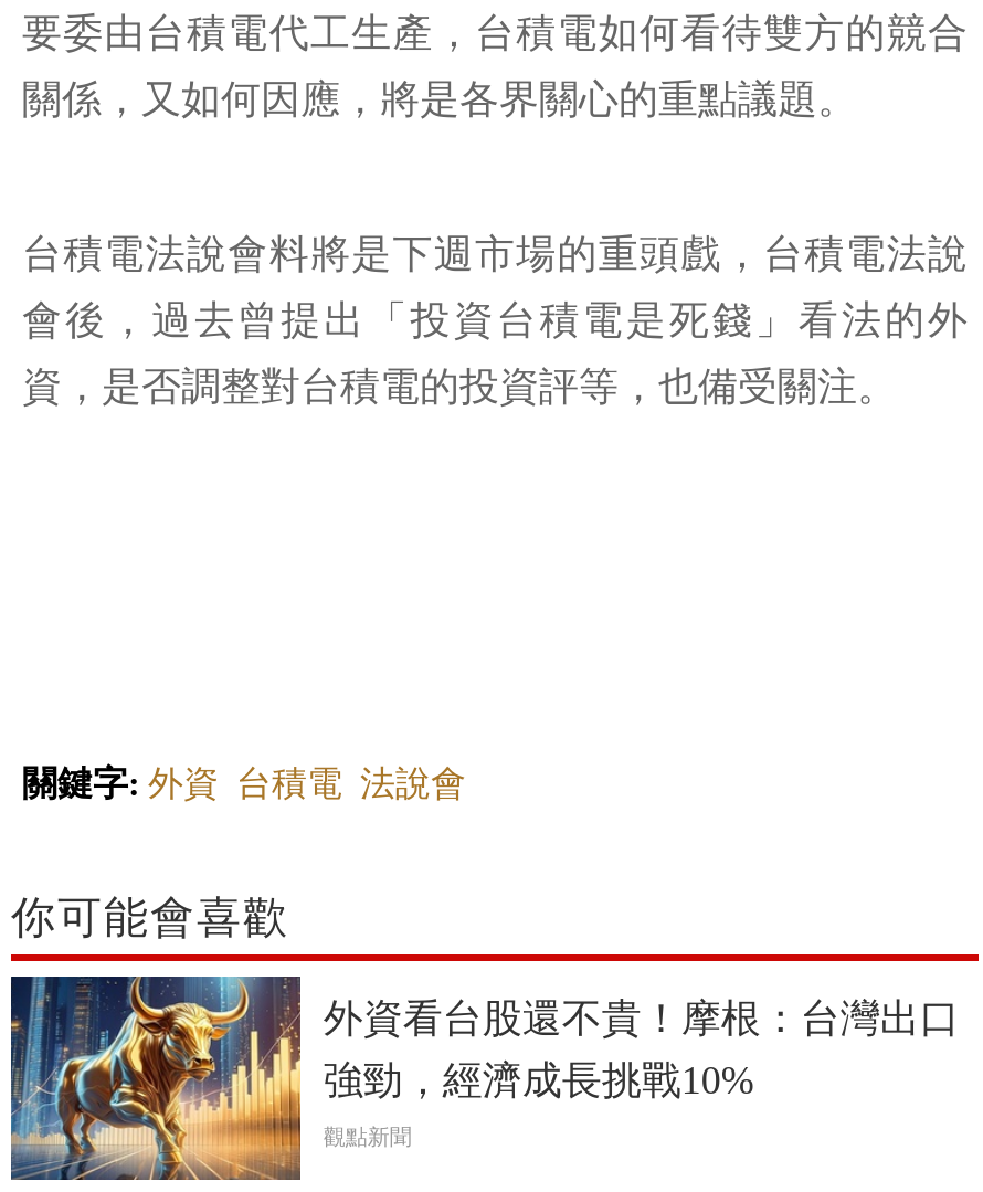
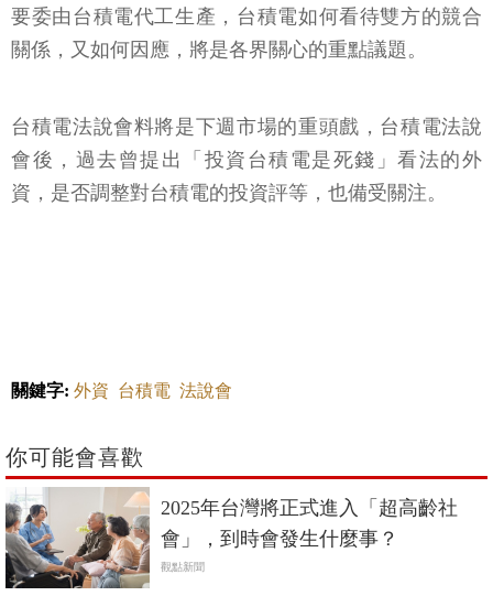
[9,974,960,1182] [image] | 外資看台股還不貴！摩根：台灣出口 | 強勁，經濟成長挑戰10% -> [4,487,458,589] [image] | 2025年台灣將正式進入「超高齡社 | 會」，到時會發生什麼事？

